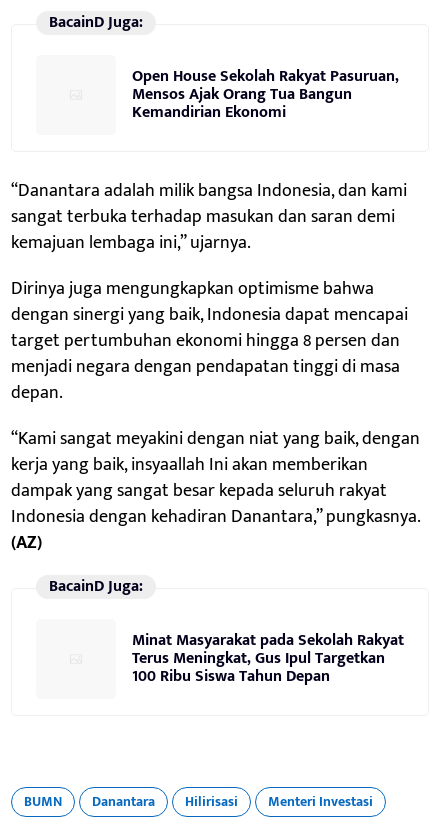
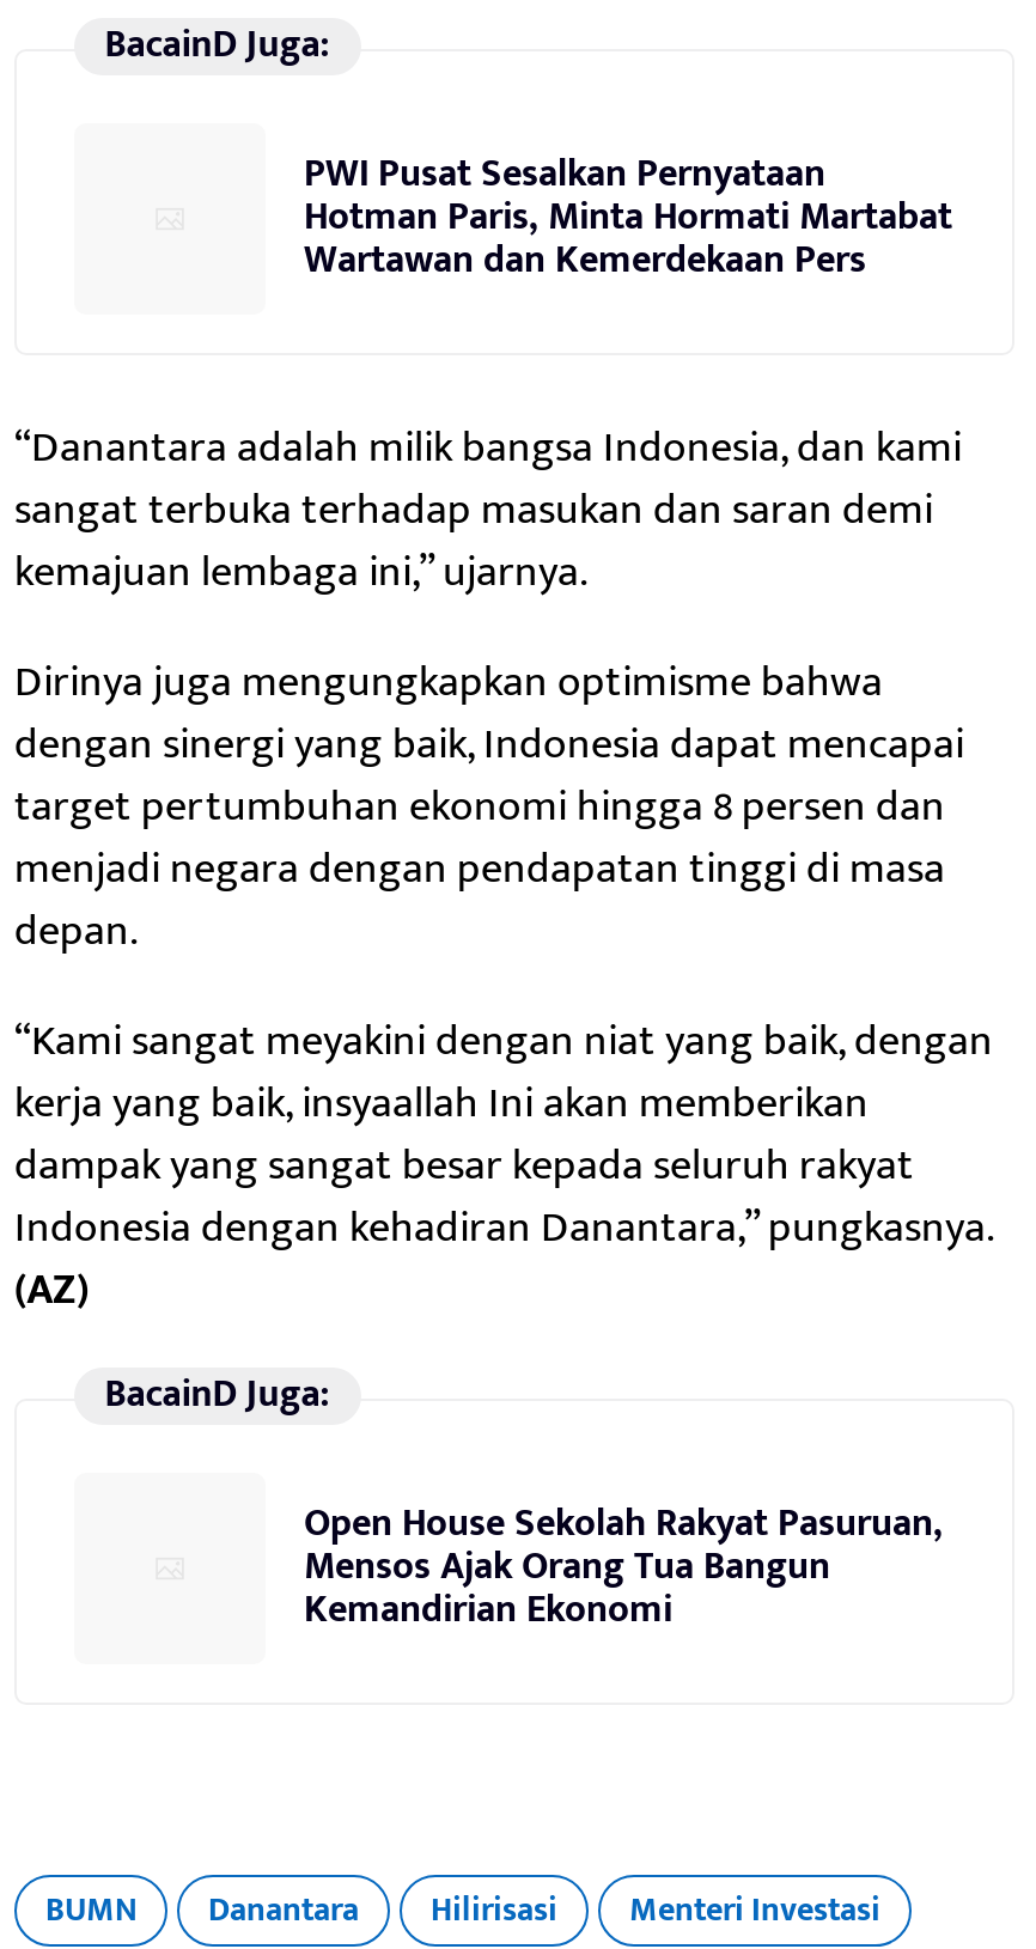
none -> [304,143,952,294] PWI Pusat Sesalkan Pernyataan | Hotman Paris, Minta Hormati Martabat | Wartawan dan Kemerdekaan Pers
moved [132,63,399,126] -> [304,1492,943,1643]: Open House Sekolah Rakyat Pasuruan, | Mensos Ajak Orang Tua Bangun | Kemandirian Ekonomi
[132,627,404,690] Minat Masyarakat pada Sekolah Rakyat | Terus Meningkat, Gus Ipul Targetkan | 100 Ribu Siswa Tahun Depan -> none

